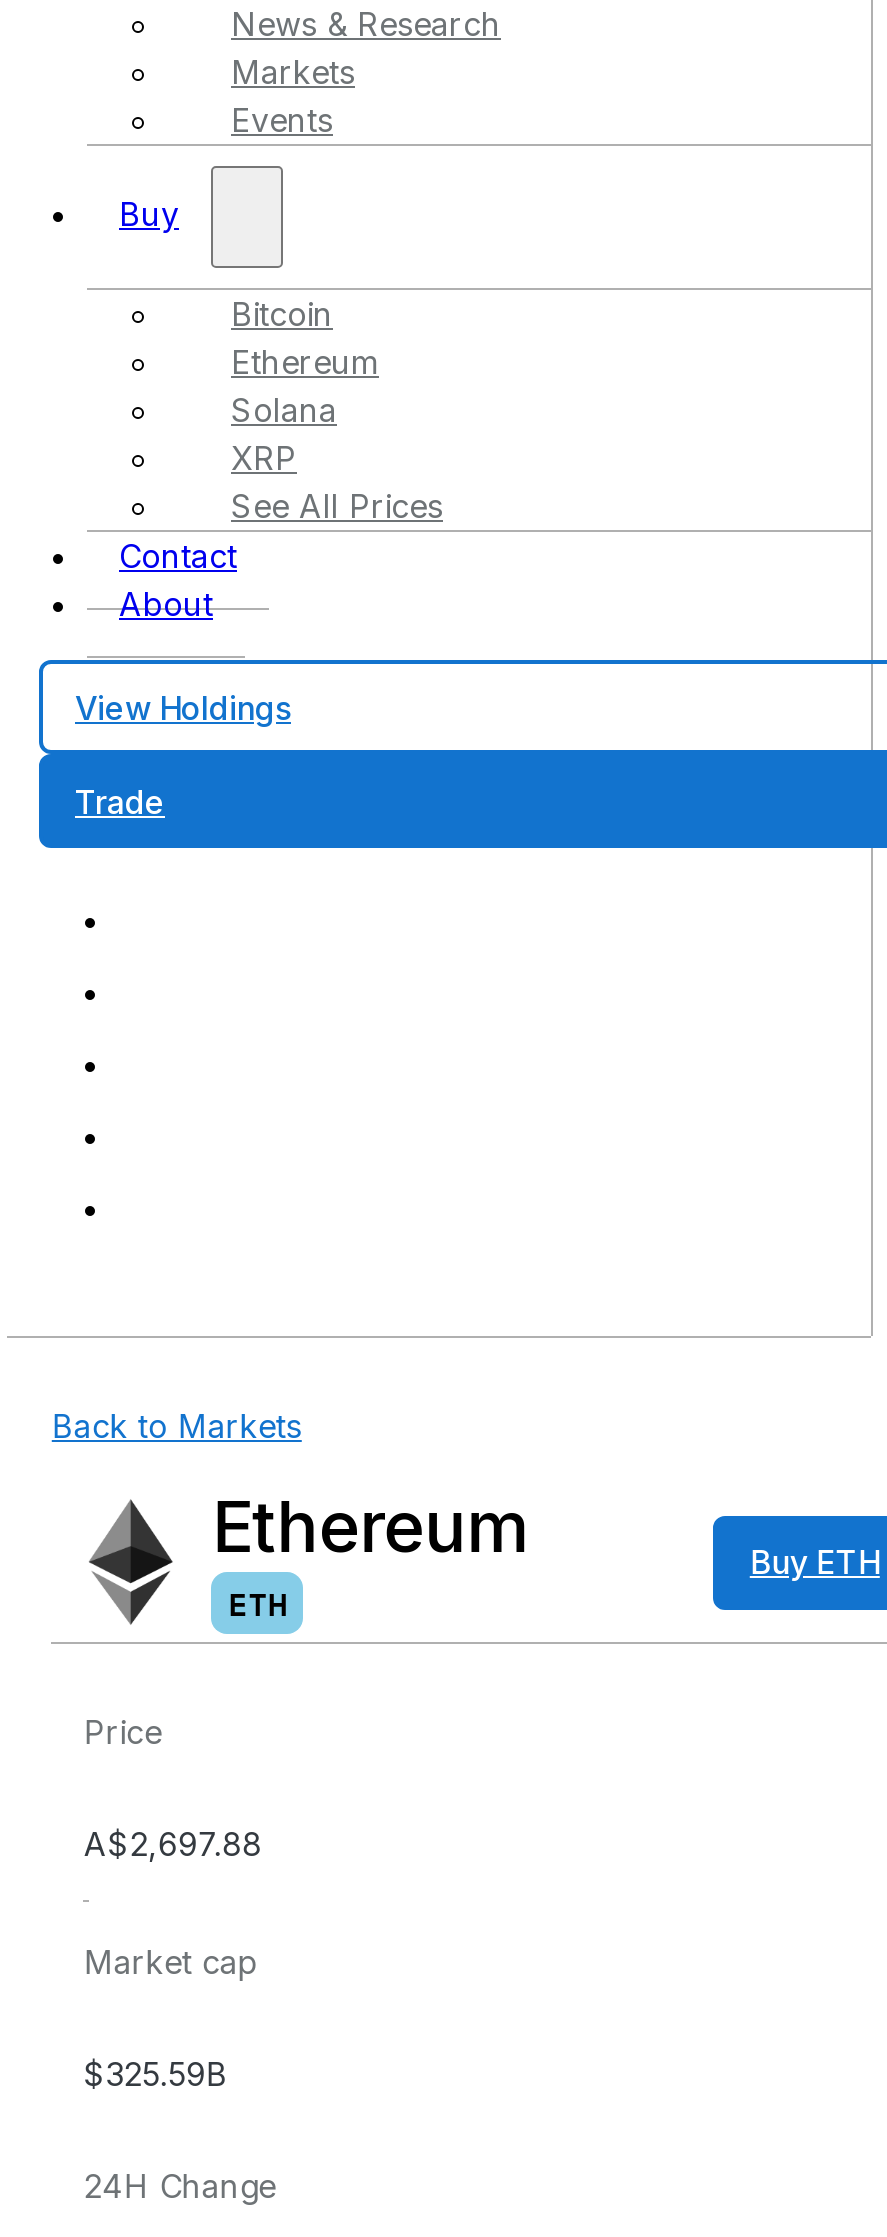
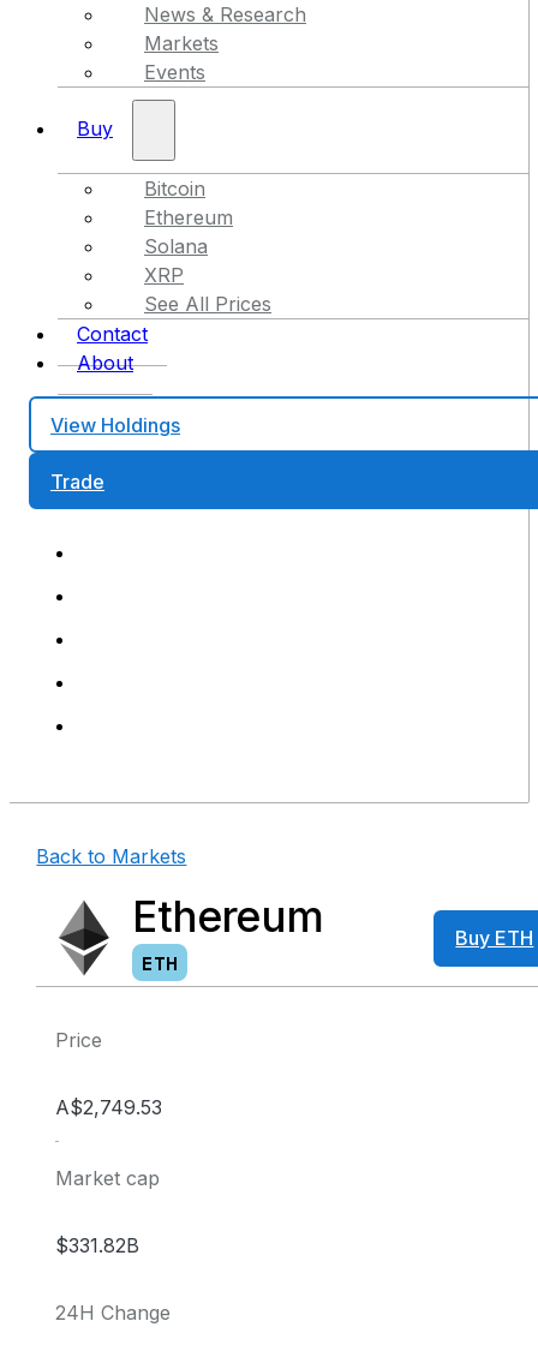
[84,1825,262,1865] A$2,697.88 -> [56,1096,163,1120] A$2,749.53
[84,2055,228,2095] $325.59B -> [56,1234,140,1258] $331.82B

